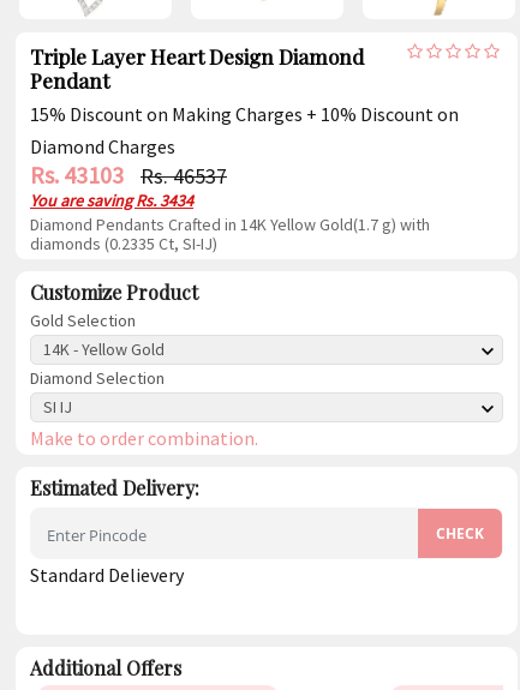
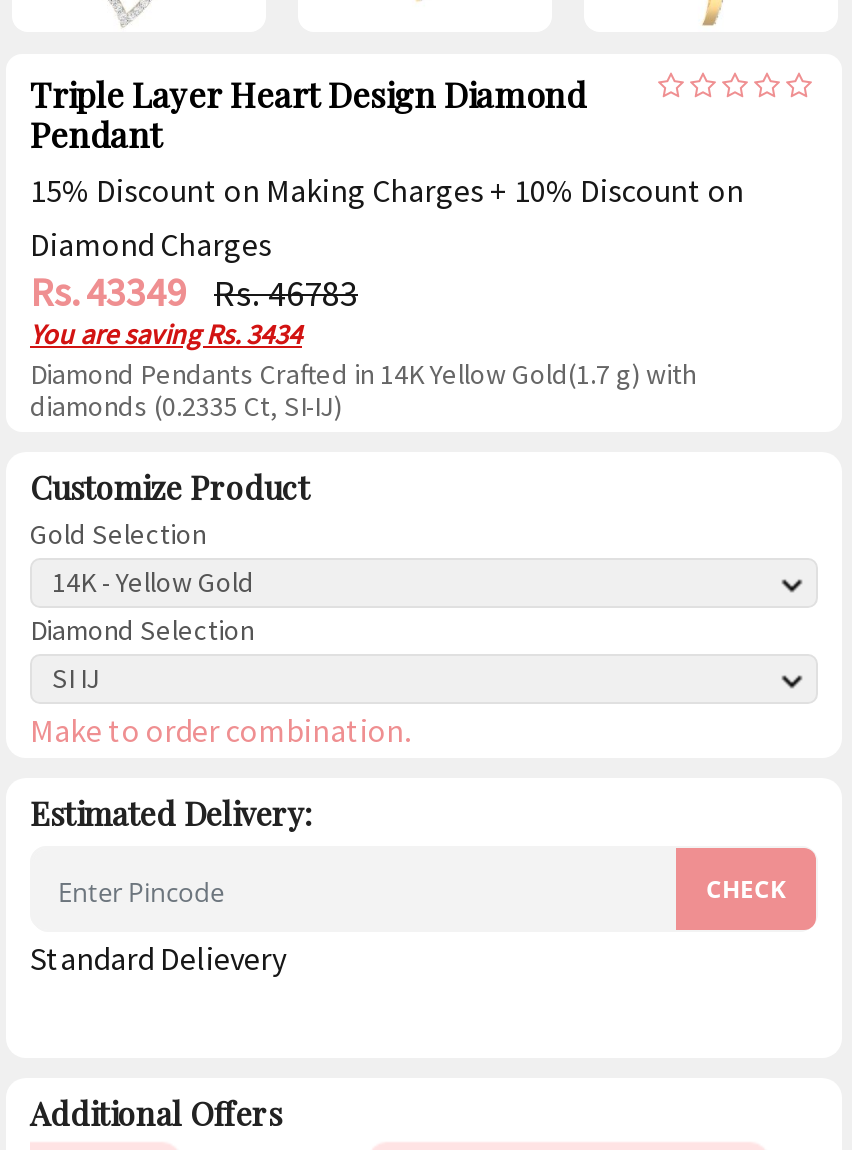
[30,160,124,190] Rs. 43103 -> [30,266,186,316] Rs. 43349
[141,162,227,190] Rs. 46537 -> [214,270,358,316] Rs. 46783

